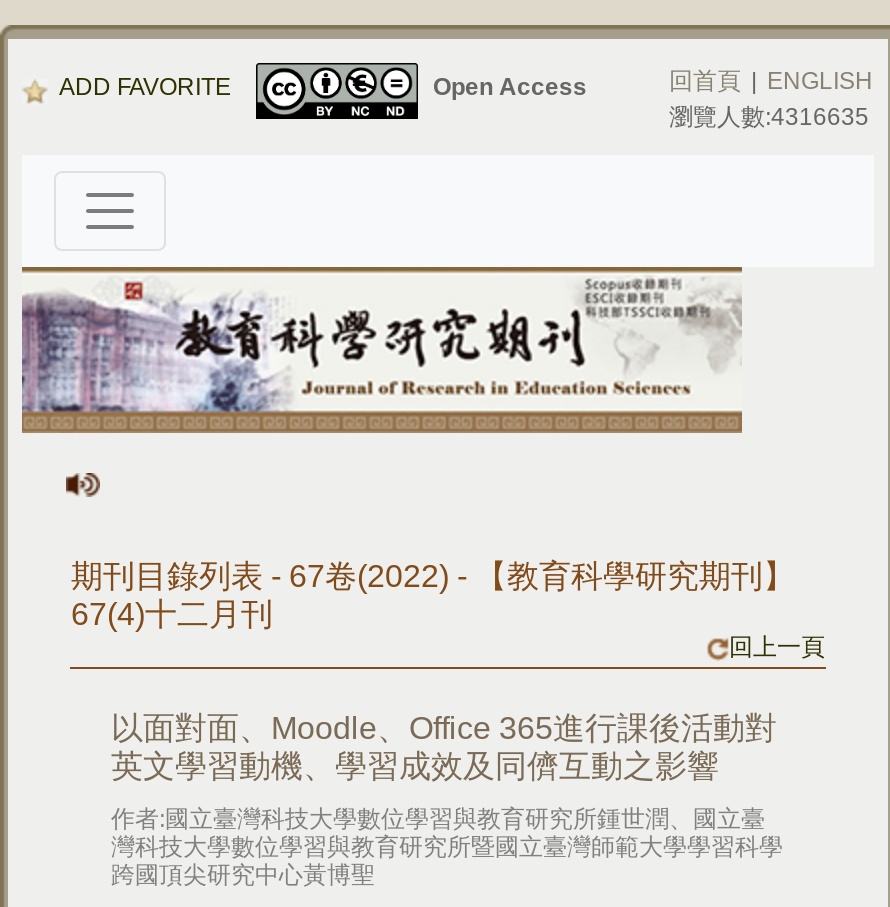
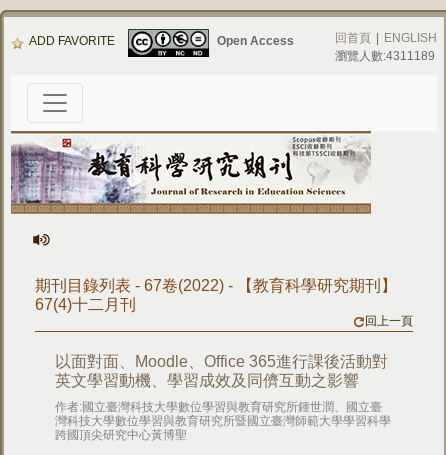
[669,103,869,131] 瀏覽人數:4316635 -> [334,49,434,63] 瀏覽人數:4311189

